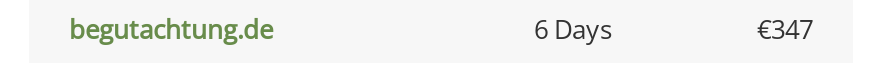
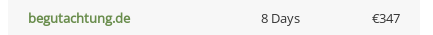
[534,11,612,47] 6 Days -> [260,9,299,27] 8 Days

